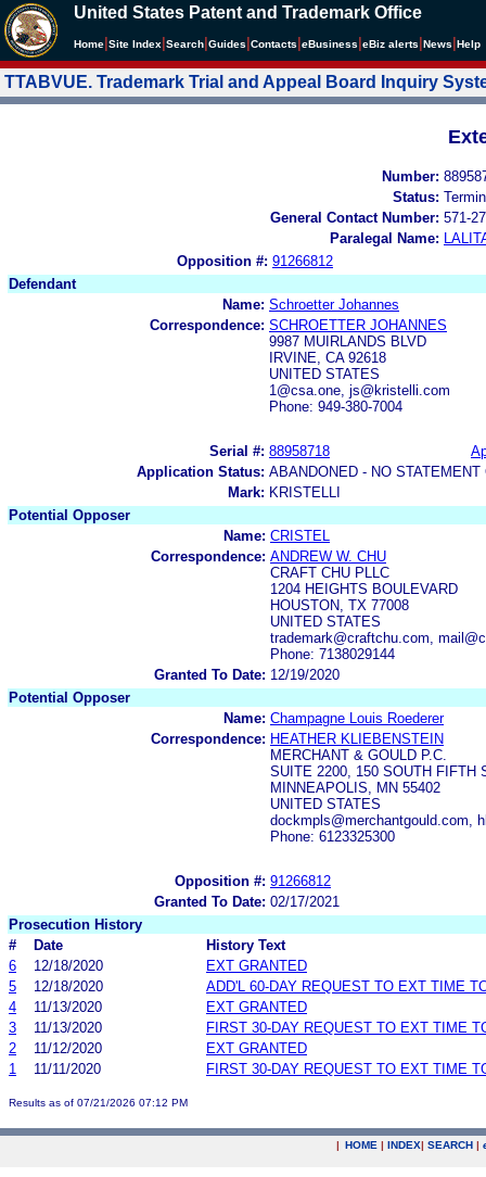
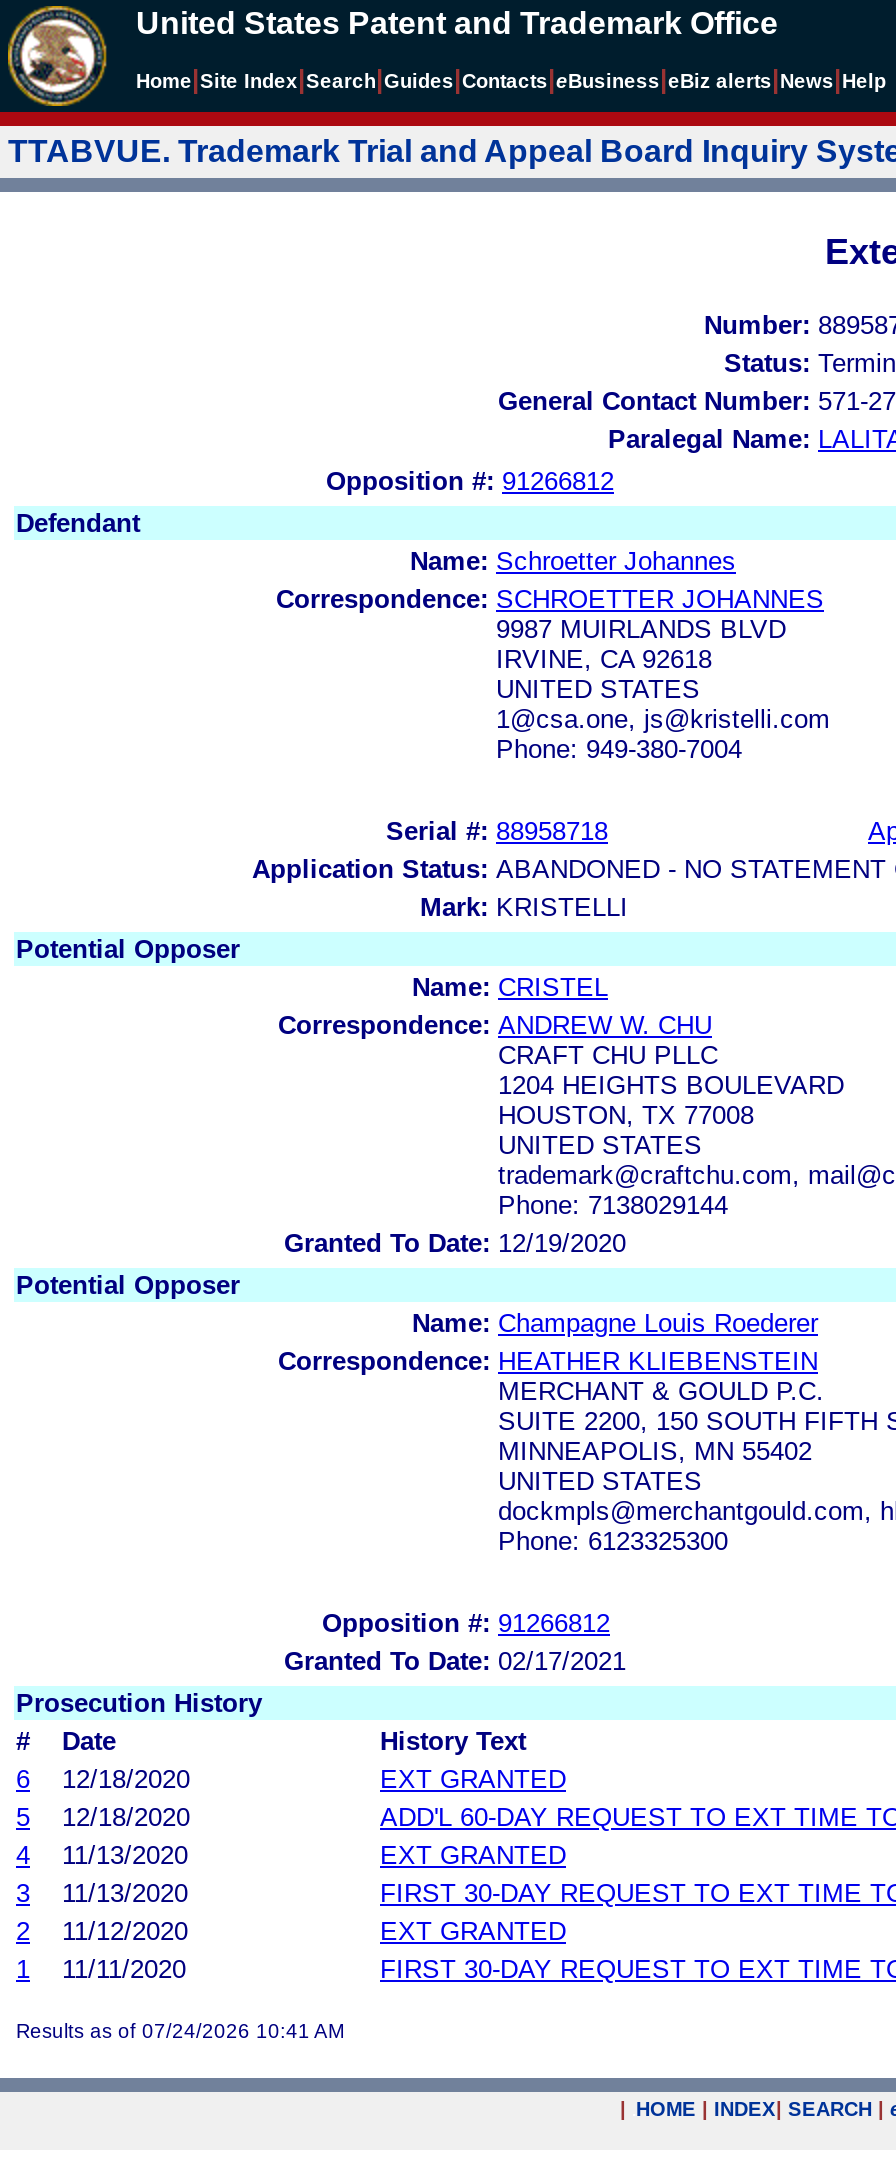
[9,1097,188,1108] Results as of 07/21/2026 07:12 PM -> [16,2020,344,2042] Results as of 07/24/2026 10:41 AM

